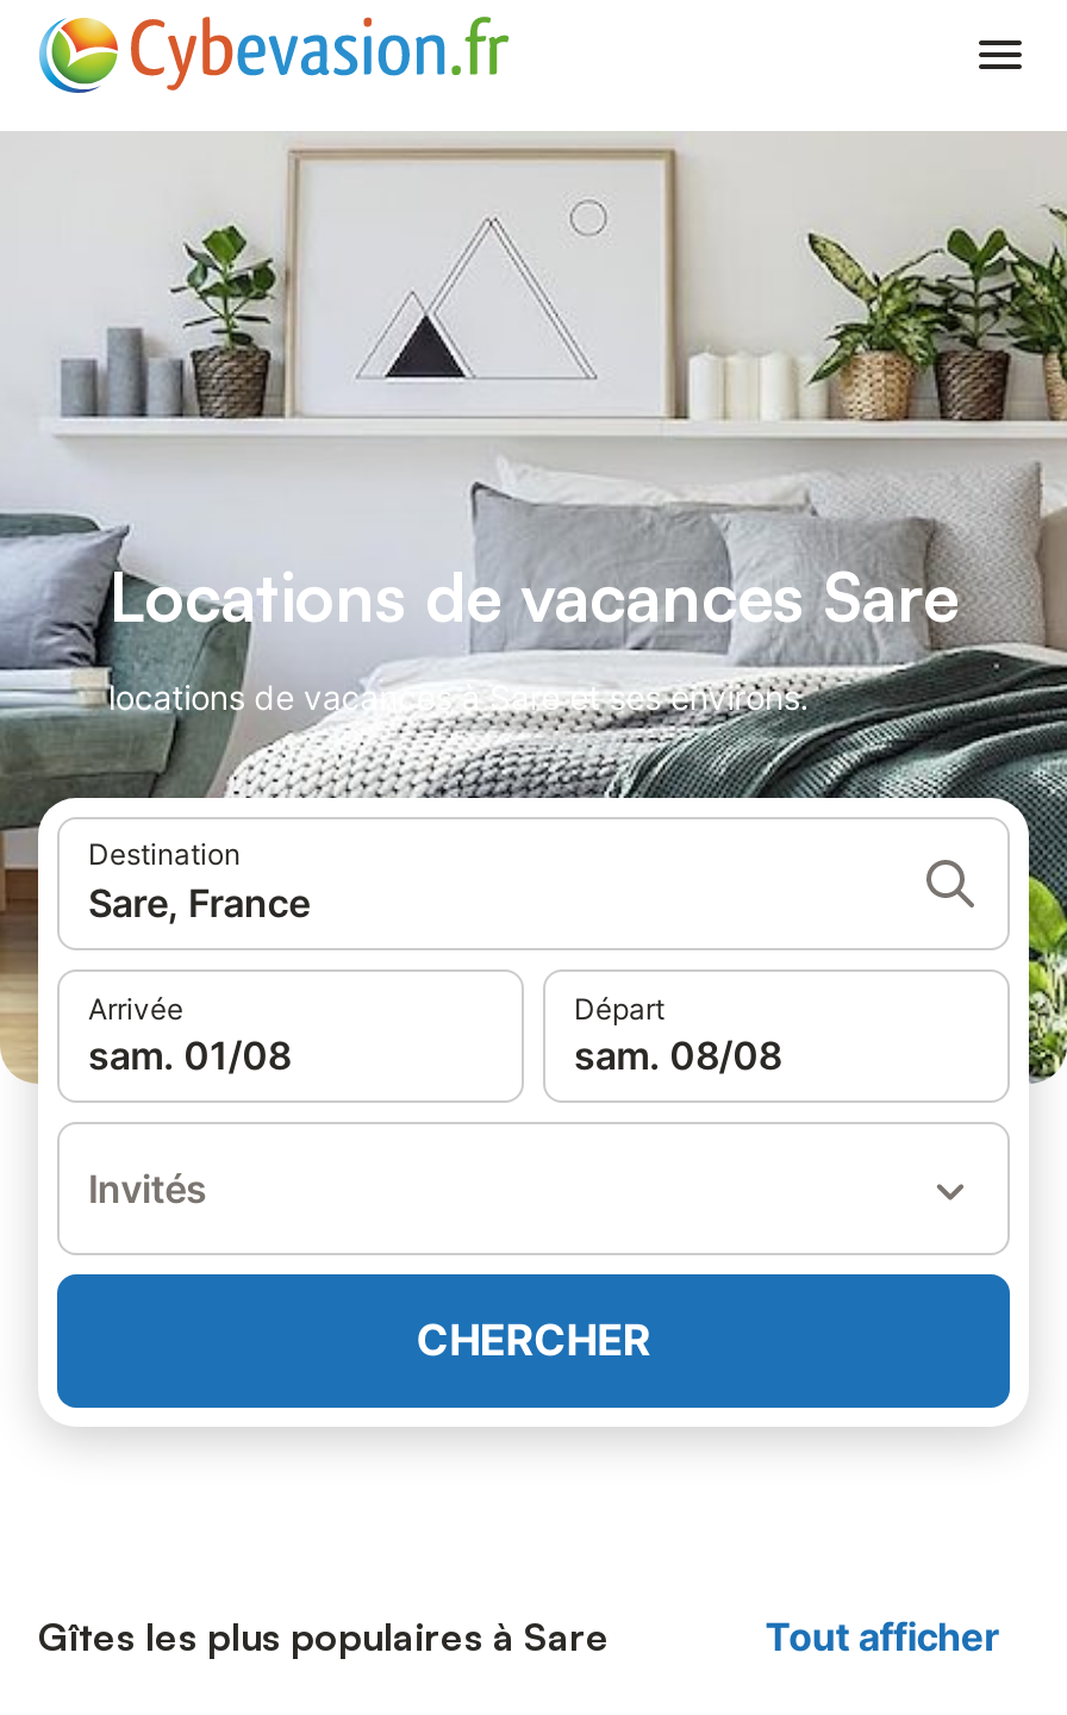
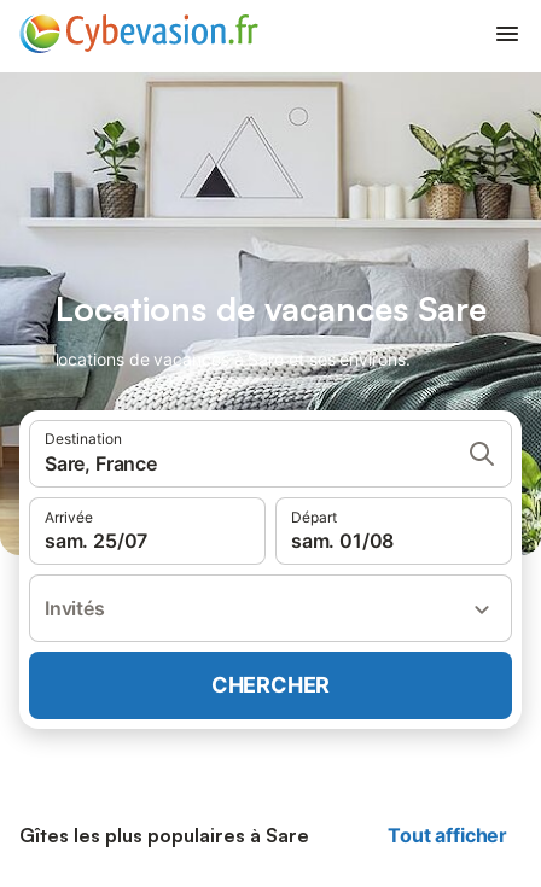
[88,1031,291,1079] sam. 01/08 -> [45,529,148,553] sam. 25/07
[574,1031,782,1079] sam. 08/08 -> [291,529,394,553] sam. 01/08

